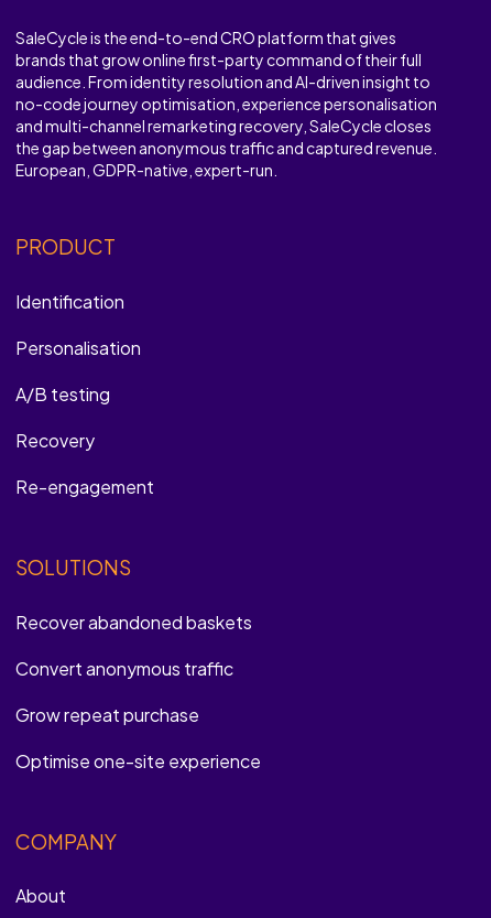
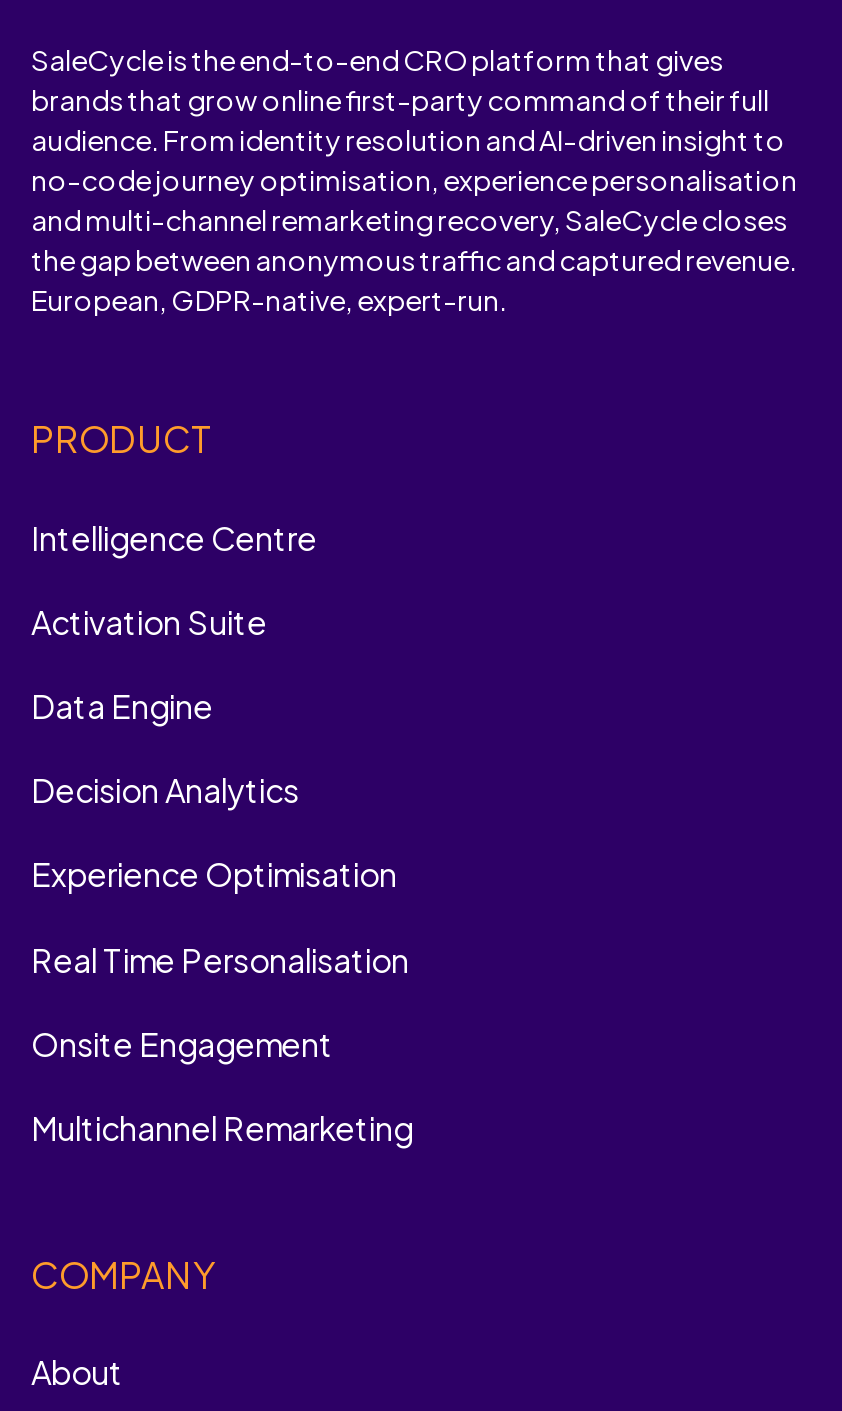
[15,289,261,773] Identification | Personalisation | A/B testing | Recovery | Re-engagement | SOLUTIONS | Recover abandoned baskets | Convert anonymous traffic | Grow repeat purchase | Optimise one-site experience -> [31,516,413,1149] Intelligence Centre | Activation Suite | Data Engine | Decision Analytics | Experience Optimisation | Real Time Personalisation | Onsite Engagement | Multichannel Remarketing

